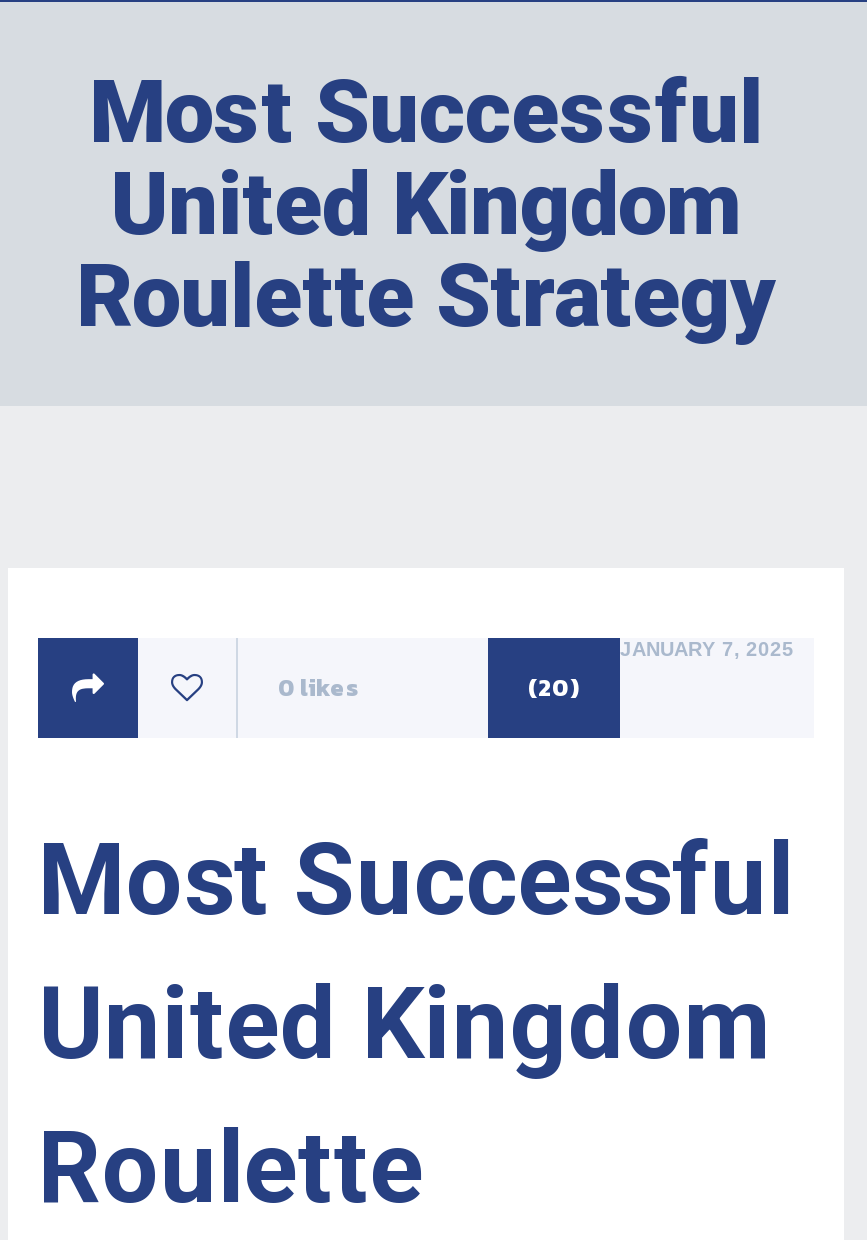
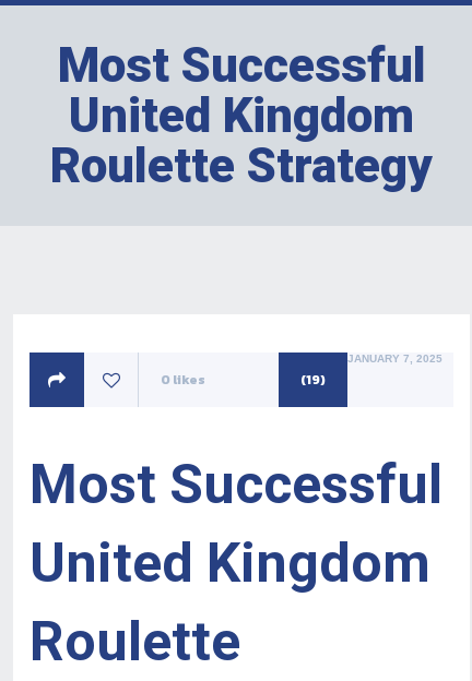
[528,670,580,706] (20) -> [300,370,326,390] (19)

